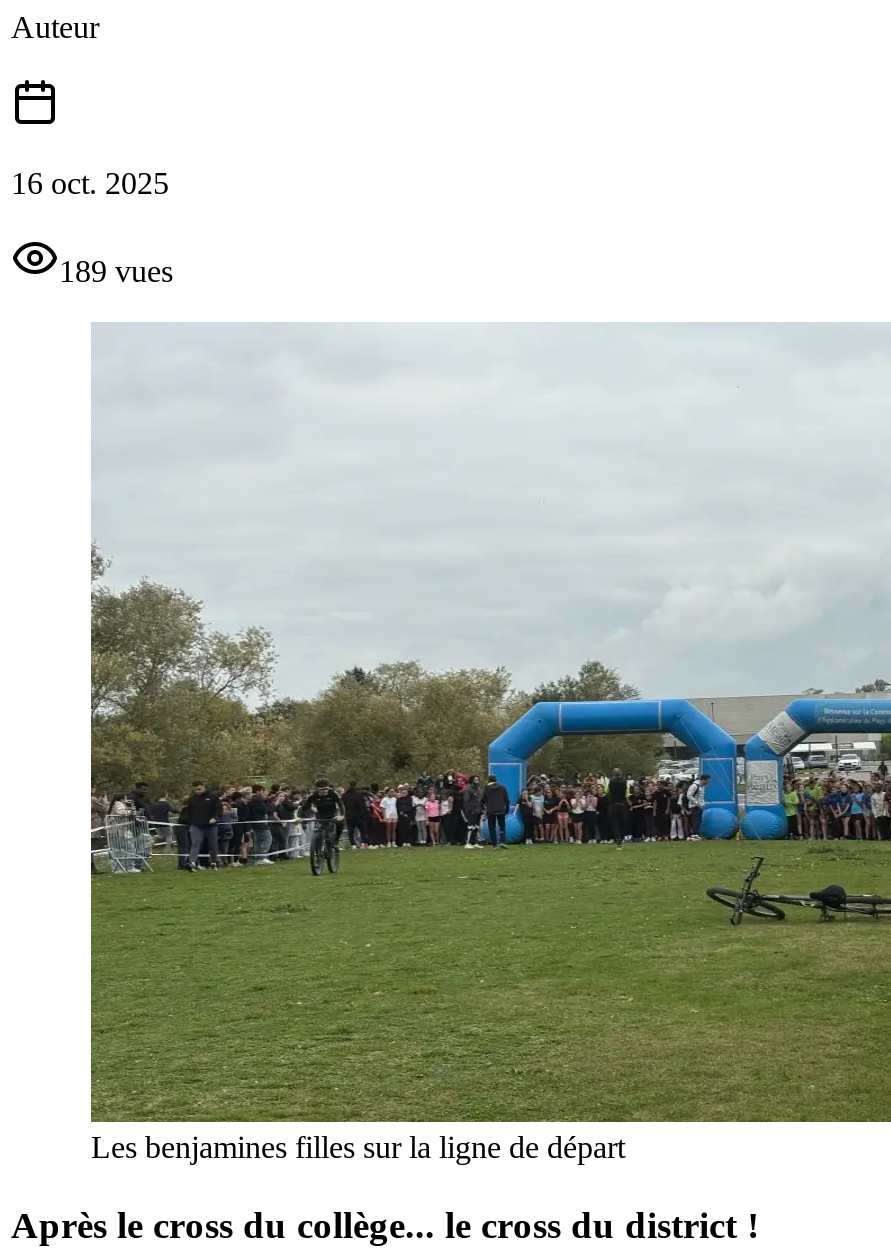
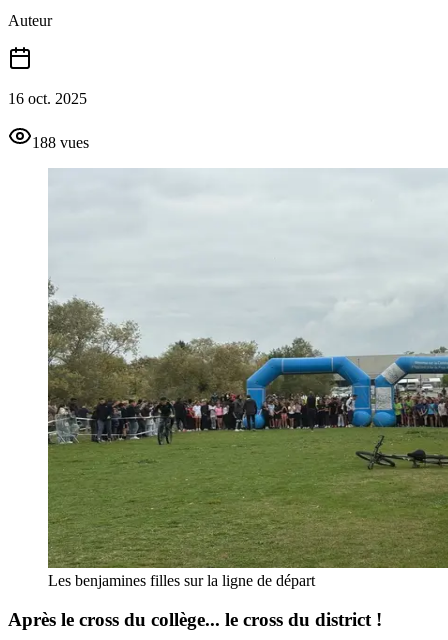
[59,254,173,288] 189 vues -> [32,134,89,151] 188 vues

